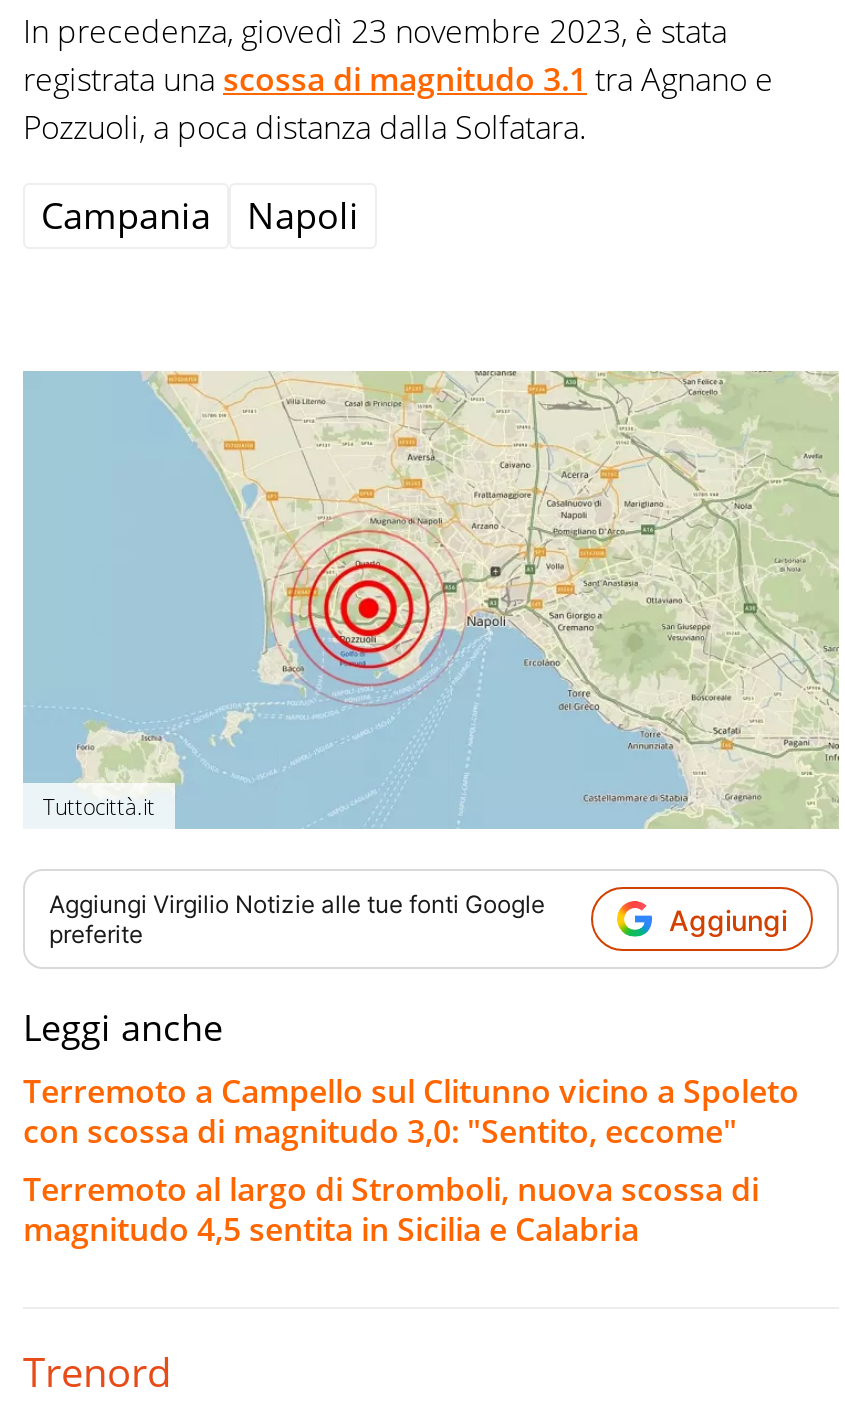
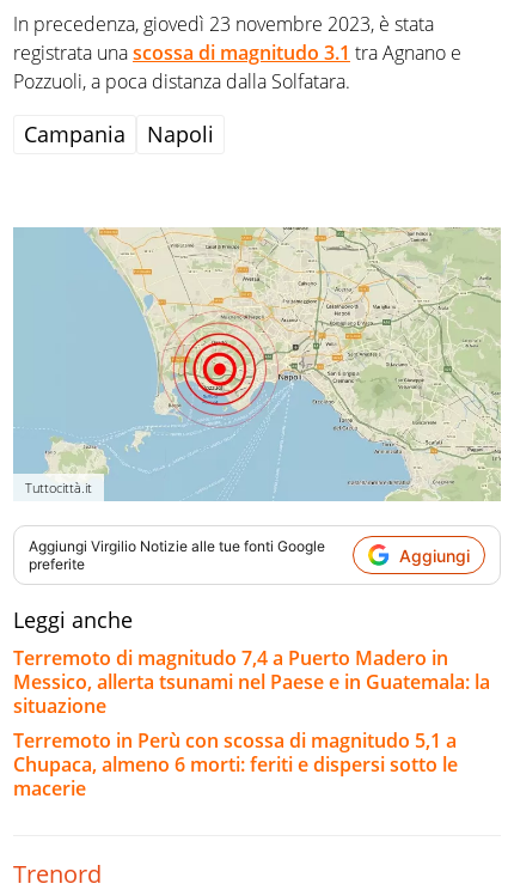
[23,1070,799,1252] Terremoto a Campello sul Clitunno vicino a Spoleto | con scossa di magnitudo 3,0: "Sentito, eccome" | Terremoto al largo di Stromboli, nuova scossa di | magnitudo 4,5 sentita in Sicilia e Calabria -> [13,645,490,802] Terremoto di magnitudo 7,4 a Puerto Madero in | Messico, allerta tsunami nel Paese e in Guatemala: la | situazione | Terremoto in Perù con scossa di magnitudo 5,1 a | Chupaca, almeno 6 morti: feriti e dispersi sotto le | macerie

